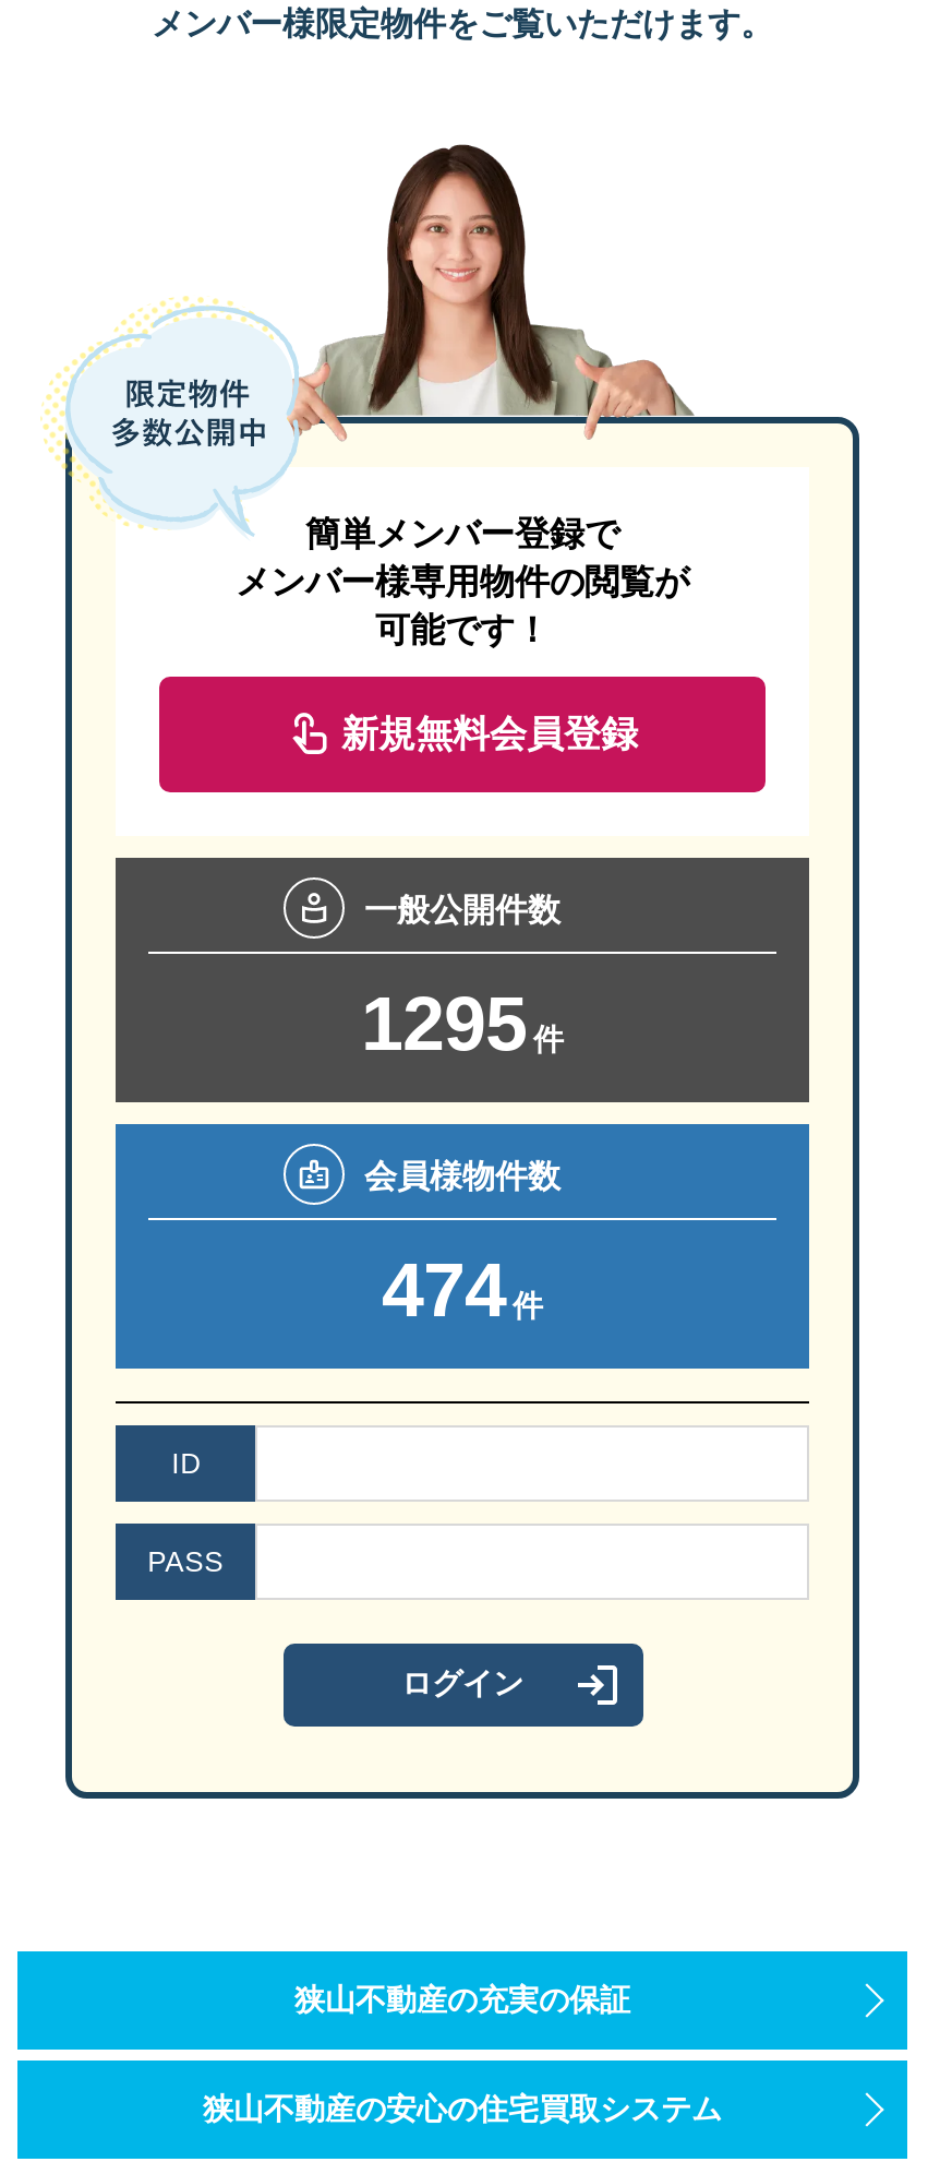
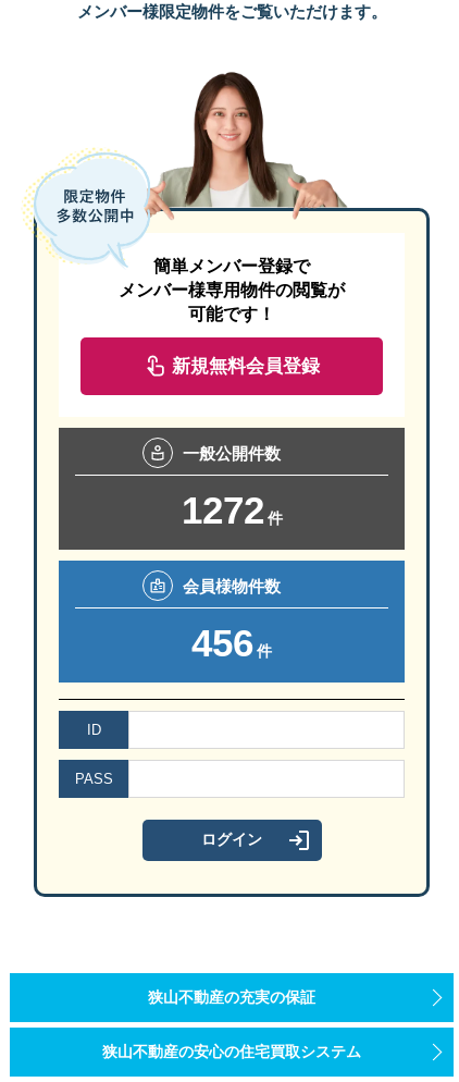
[361,980,564,1065] 1295 件 -> [181,489,282,531] 1272 件
[382,1246,543,1331] 474 件 -> [191,621,272,664] 456 件

